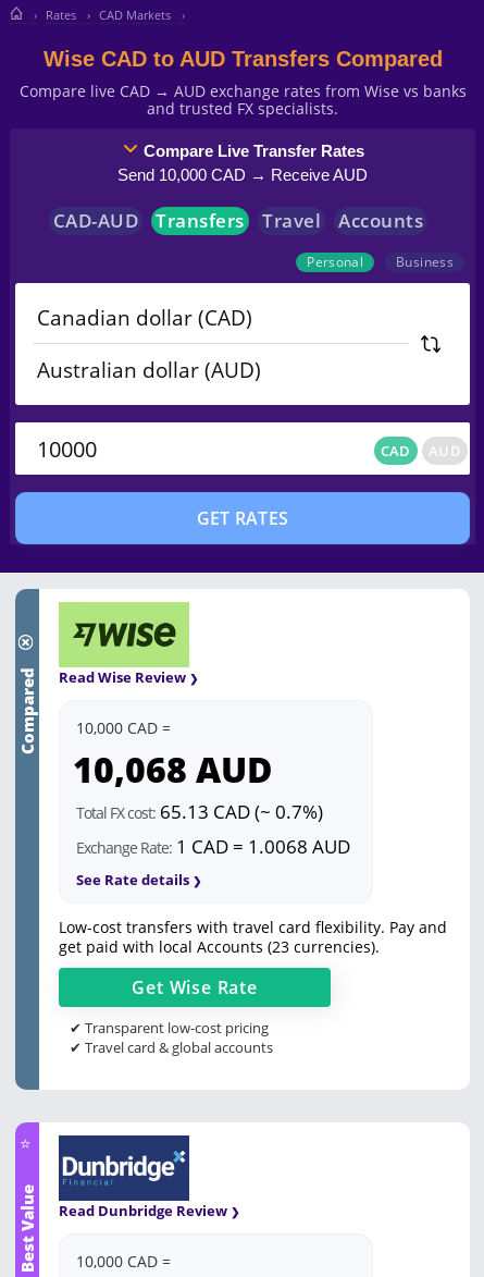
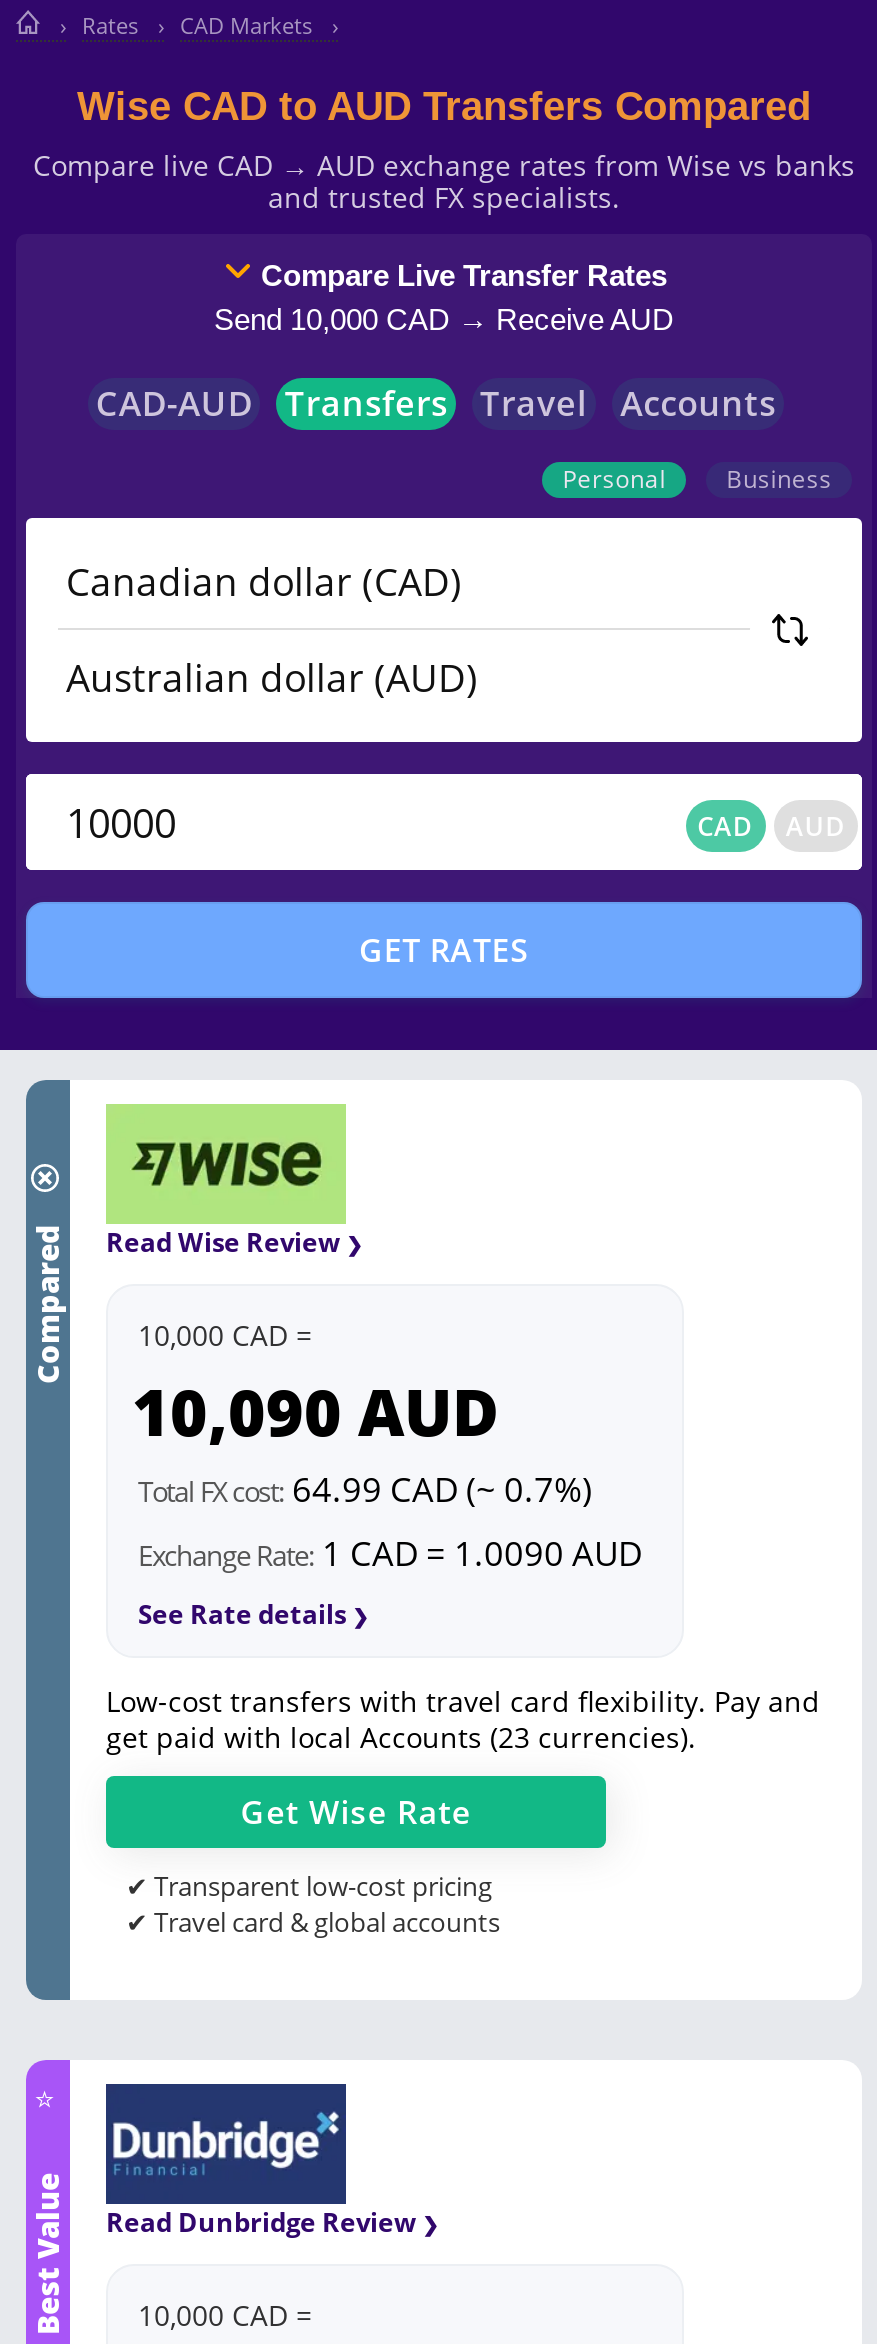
[73,746,272,793] 10,068 AUD -> [132,1368,498,1454] 10,090 AUD
[76,799,323,824] Total FX cost: 65.13 CAD (~ 0.7%) -> [138,1466,592,1512] Total FX cost: 64.99 CAD (~ 0.7%)
[76,834,350,859] Exchange Rate: 1 CAD = 1.0068 AUD -> [138,1530,642,1576] Exchange Rate: 1 CAD = 1.0090 AUD

